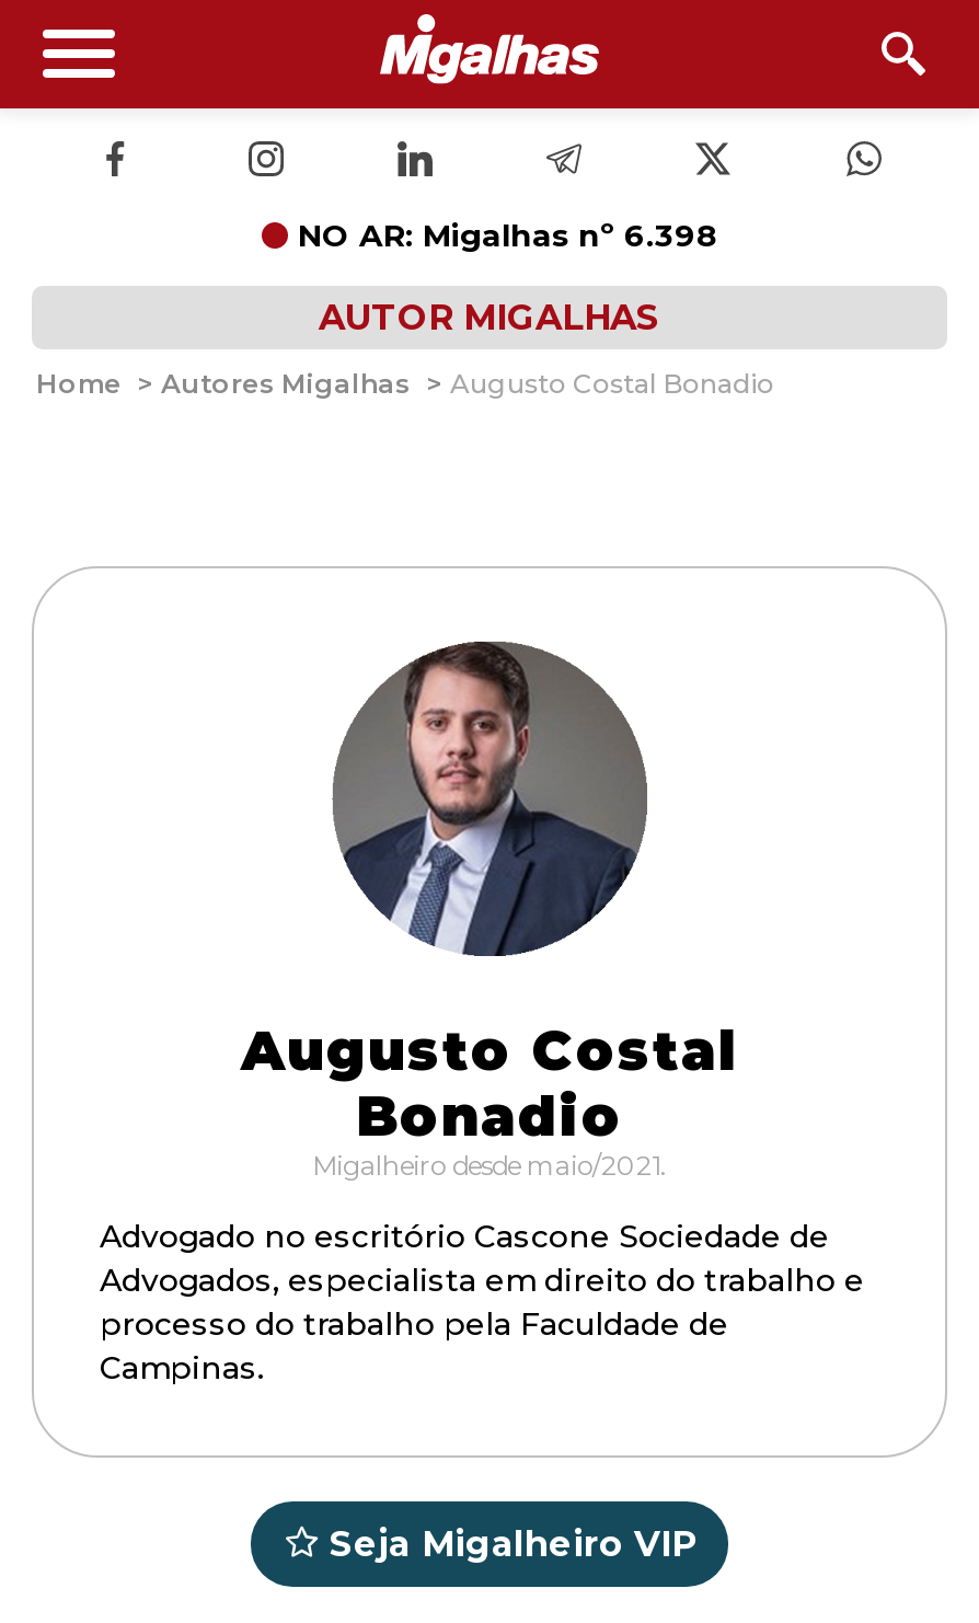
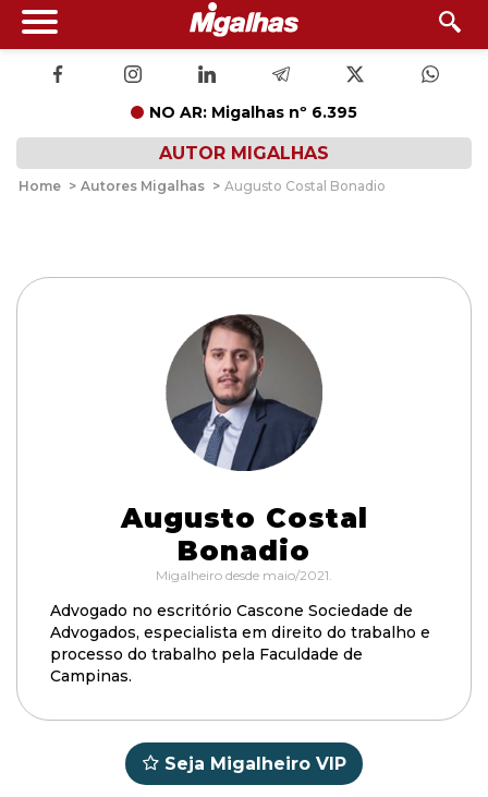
[298,216,718,255] NO AR: Migalhas nº 6.398 -> [149,102,357,122] NO AR: Migalhas nº 6.395

